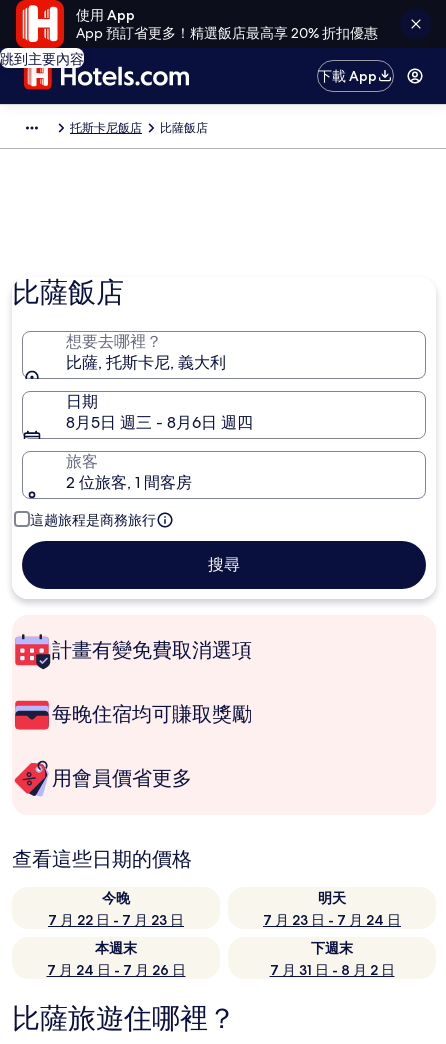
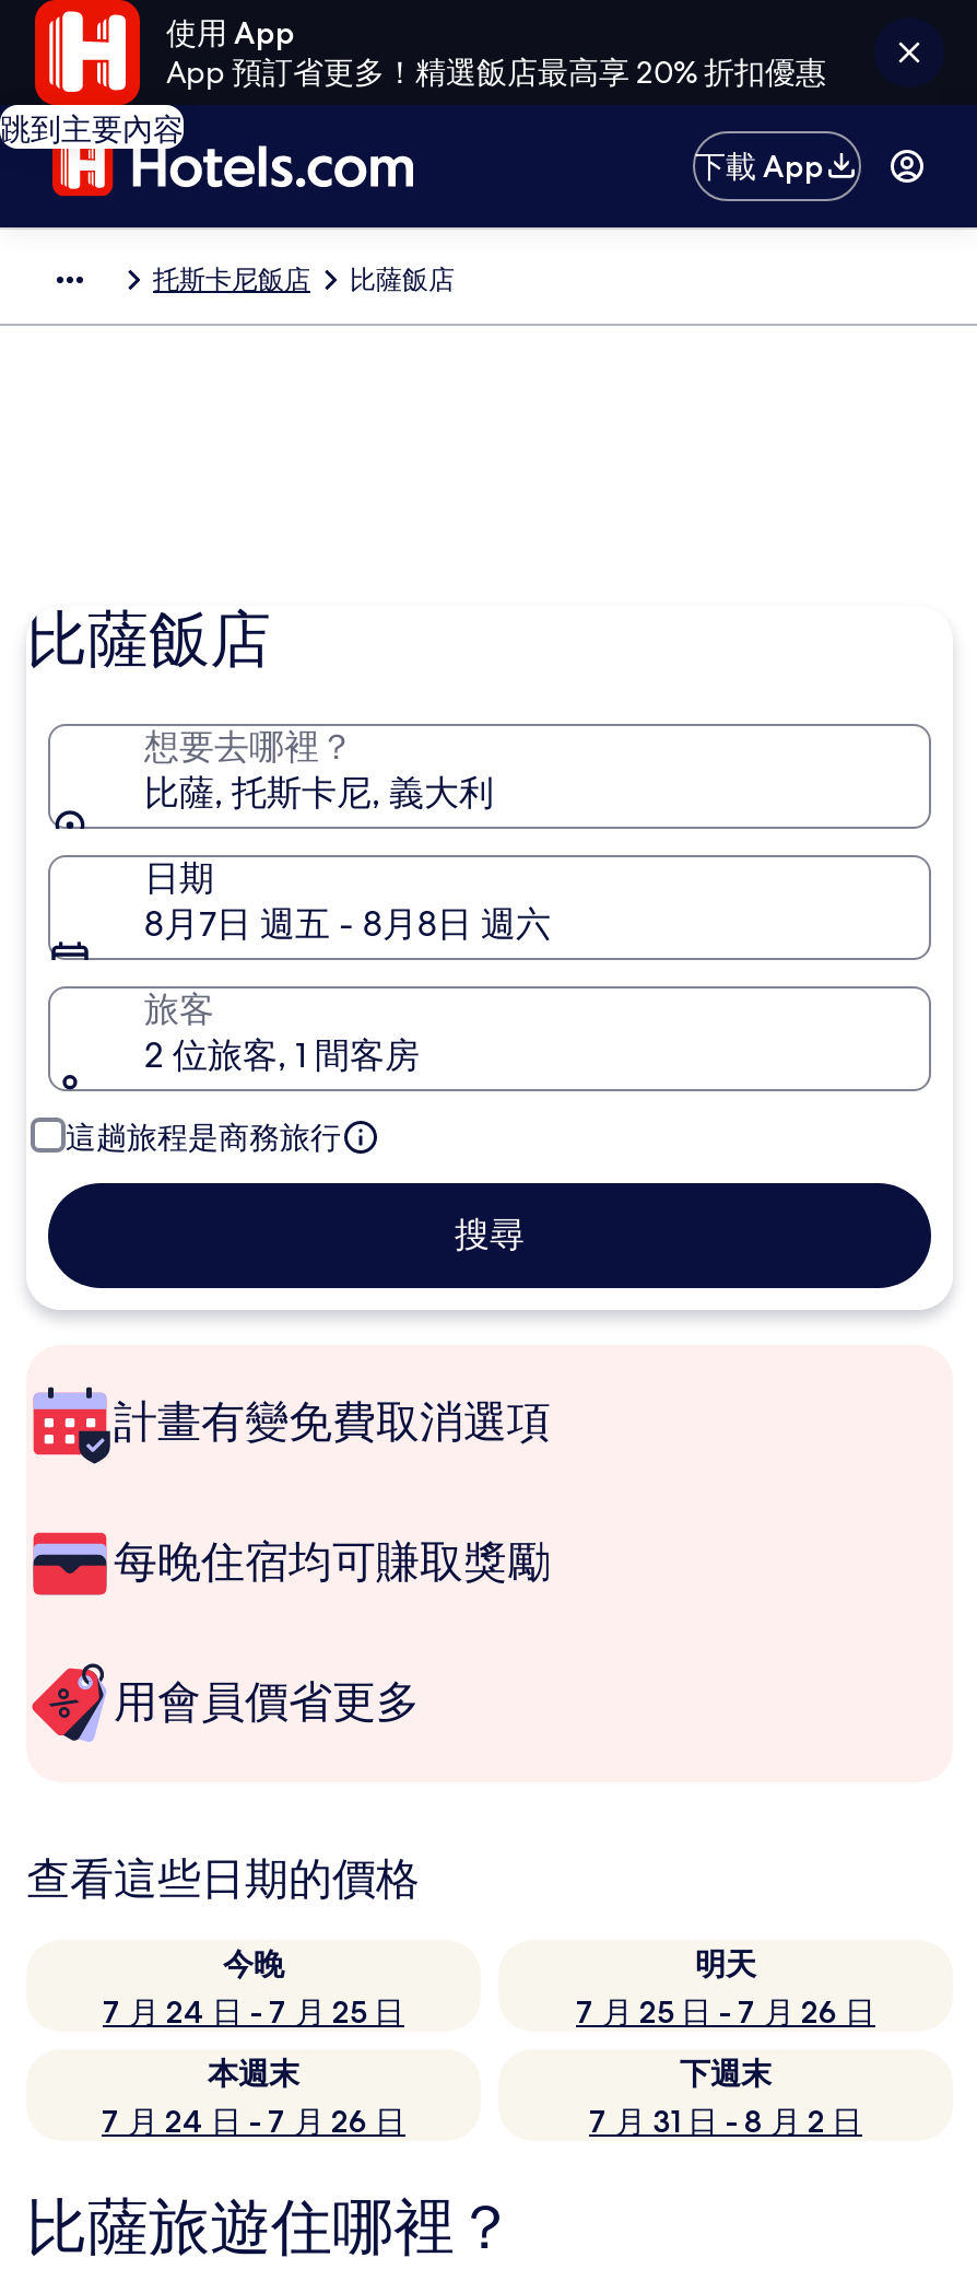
[66,412,253,433] 8月5日 週三 - 8月6日 週四 -> [144,901,551,947] 8月7日 週五 - 8月8日 週六
[48,911,184,929] 7 月 22 日 - 7 月 23 日 -> [103,1992,404,2032] 7 月 24 日 - 7 月 25 日
[263,911,401,929] 7 月 23 日 - 7 月 24 日 -> [576,1992,875,2032] 7 月 25 日 - 7 月 26 日

